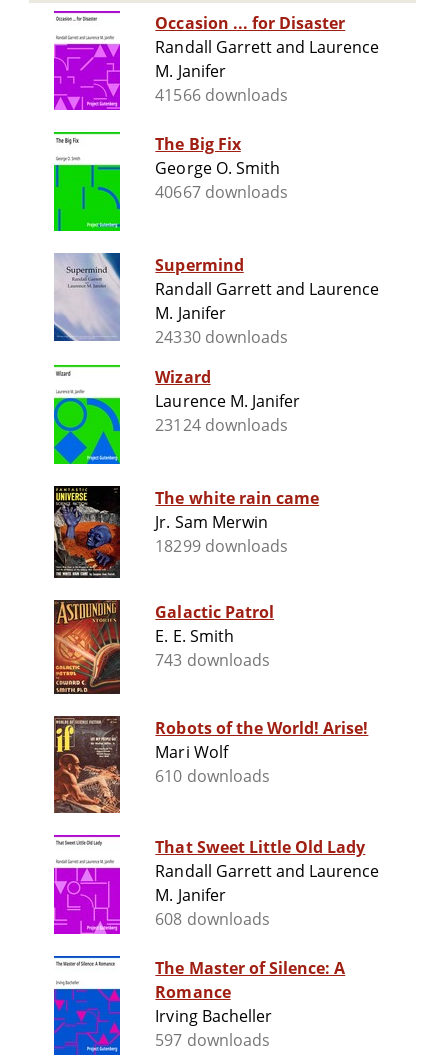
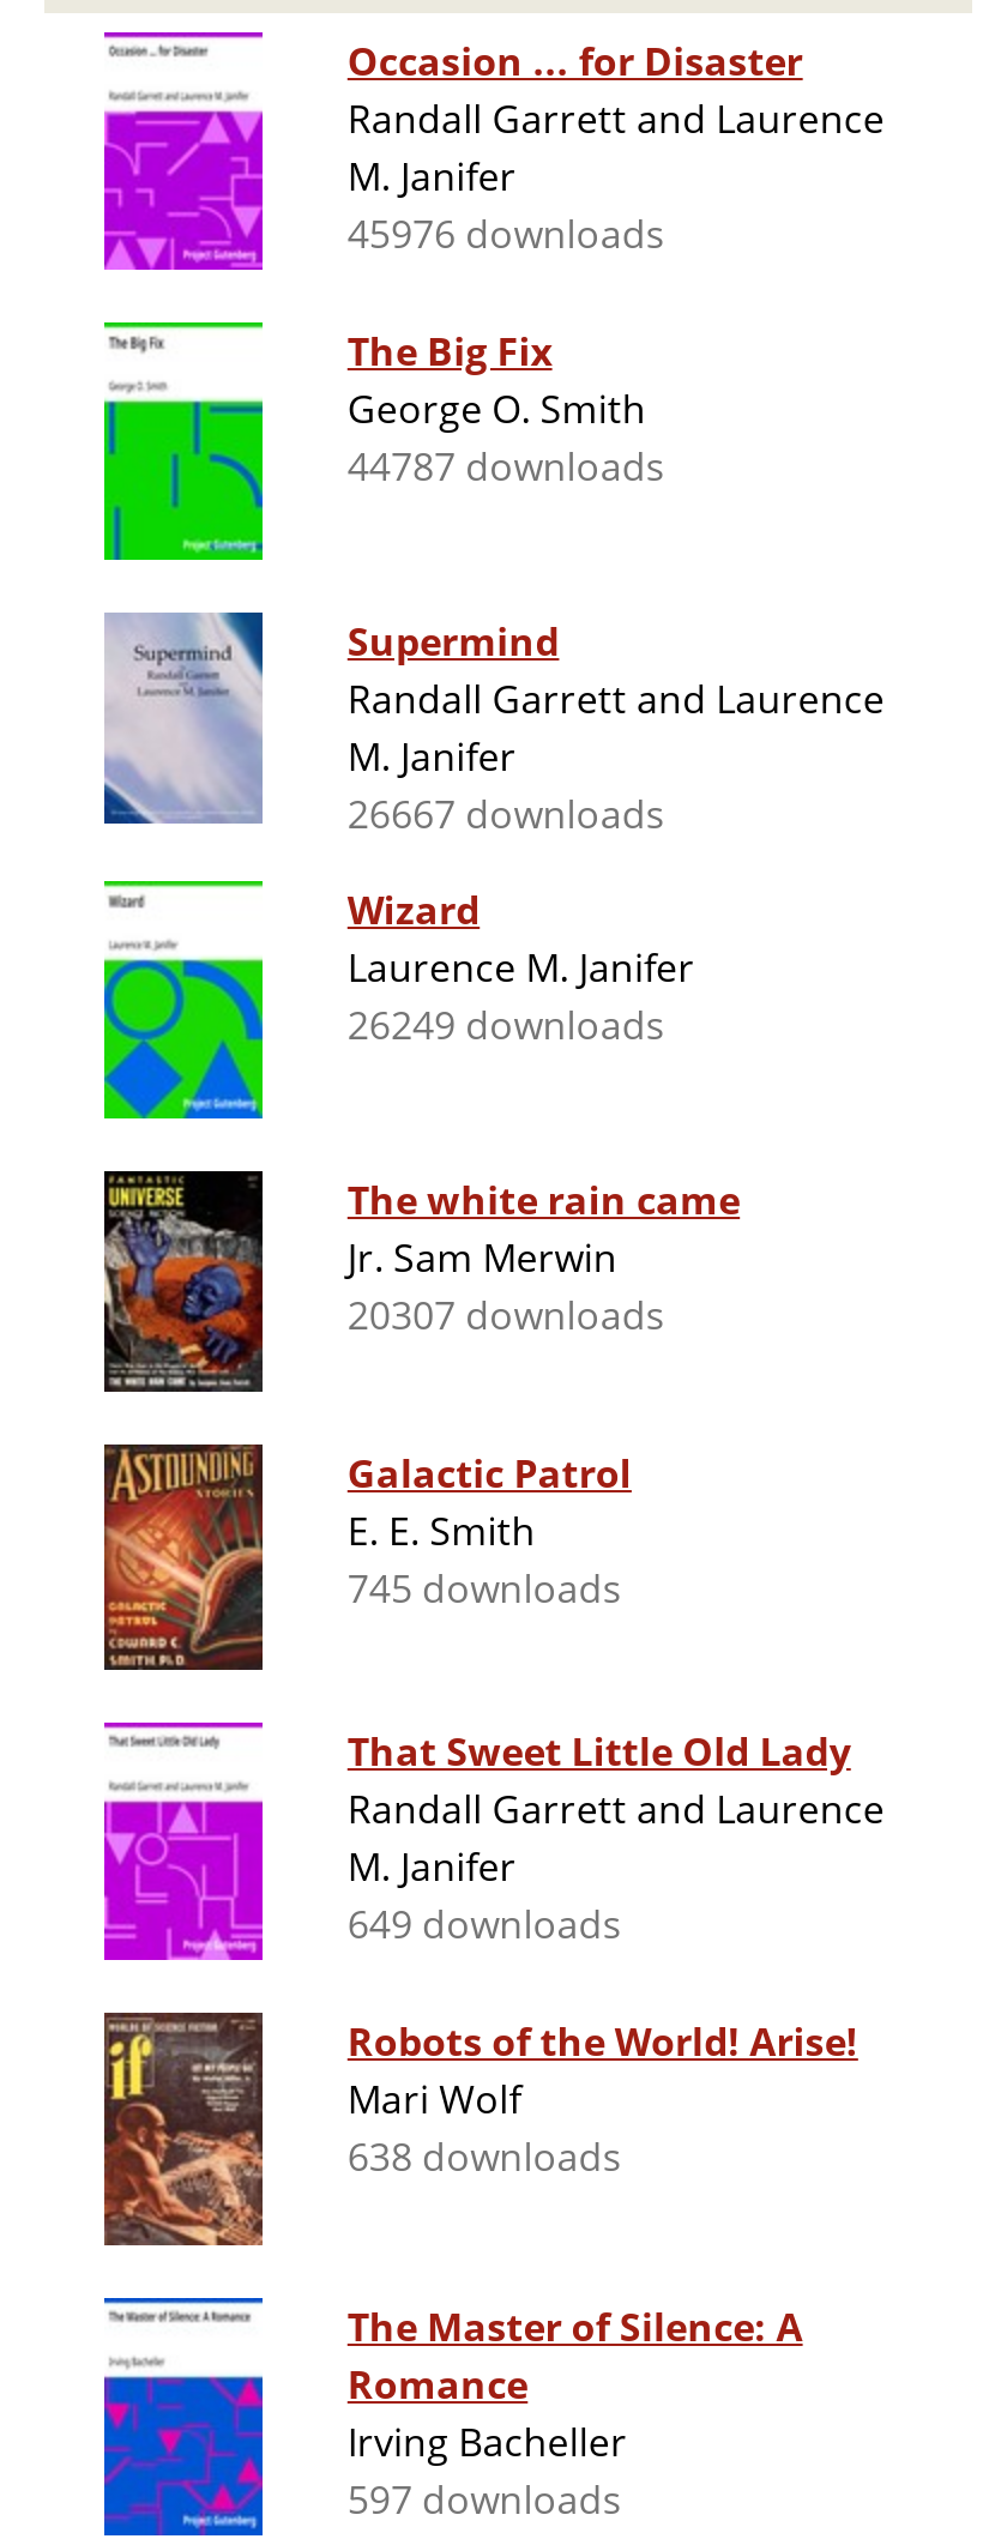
[155,84,288,106] 41566 downloads -> [347,208,665,261] 45976 downloads
[155,181,288,203] 40667 downloads -> [347,440,665,493] 44787 downloads
[155,326,288,348] 24330 downloads -> [347,788,665,841] 26667 downloads
[155,414,288,436] 23124 downloads -> [347,999,665,1052] 26249 downloads
[155,535,288,557] 18299 downloads -> [347,1289,665,1342] 20307 downloads
[155,649,270,787] 743 downloads | 610 downloads -> [347,1562,622,1615] 745 downloads
moved [53,715,368,814] -> [102,2010,858,2248]: [image] | Robots of the World! Arise! | Mari Wolf
moved [53,836,379,935] -> [102,1726,884,1962]: [image] | That Sweet Little Old Lady | Randall Garrett and Laurence | M. Janifer
[155,908,270,930] 608 downloads -> [347,1898,622,2183] 649 downloads | 638 downloads

